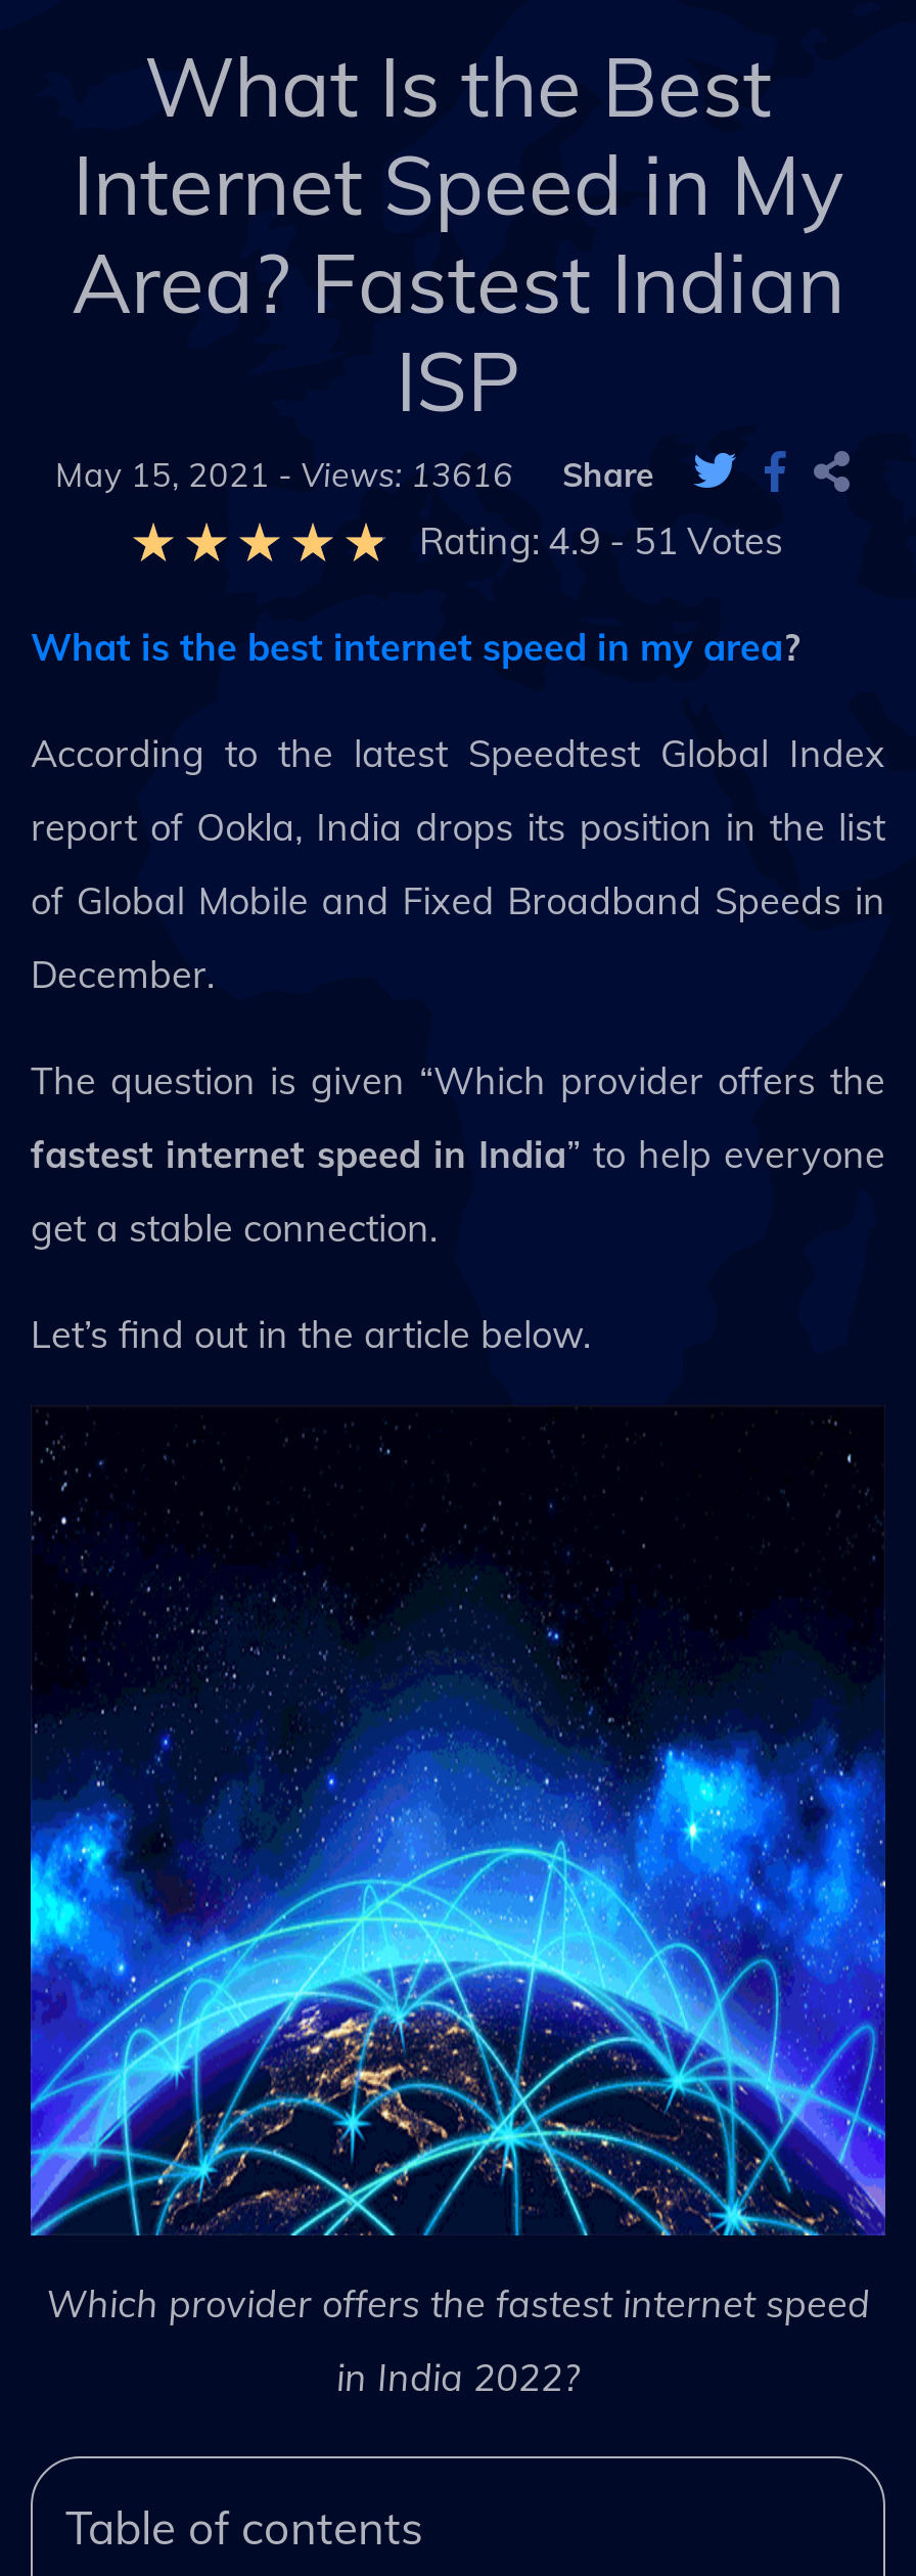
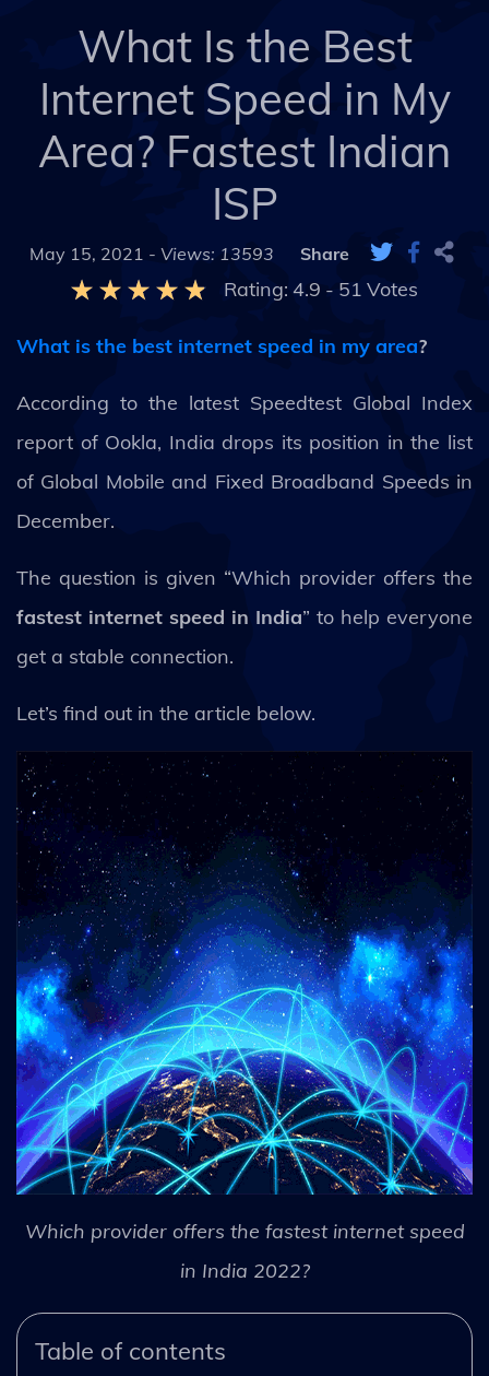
[55,454,662,495] May 15, 2021 - Views: 13616 Share -> [29,243,354,264] May 15, 2021 - Views: 13593 Share

